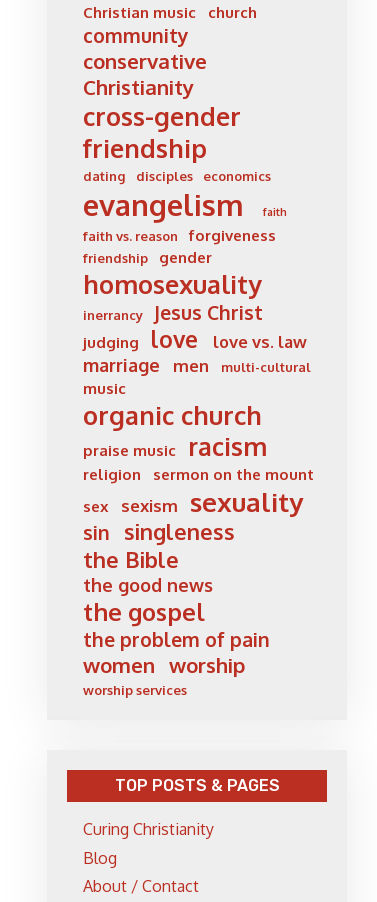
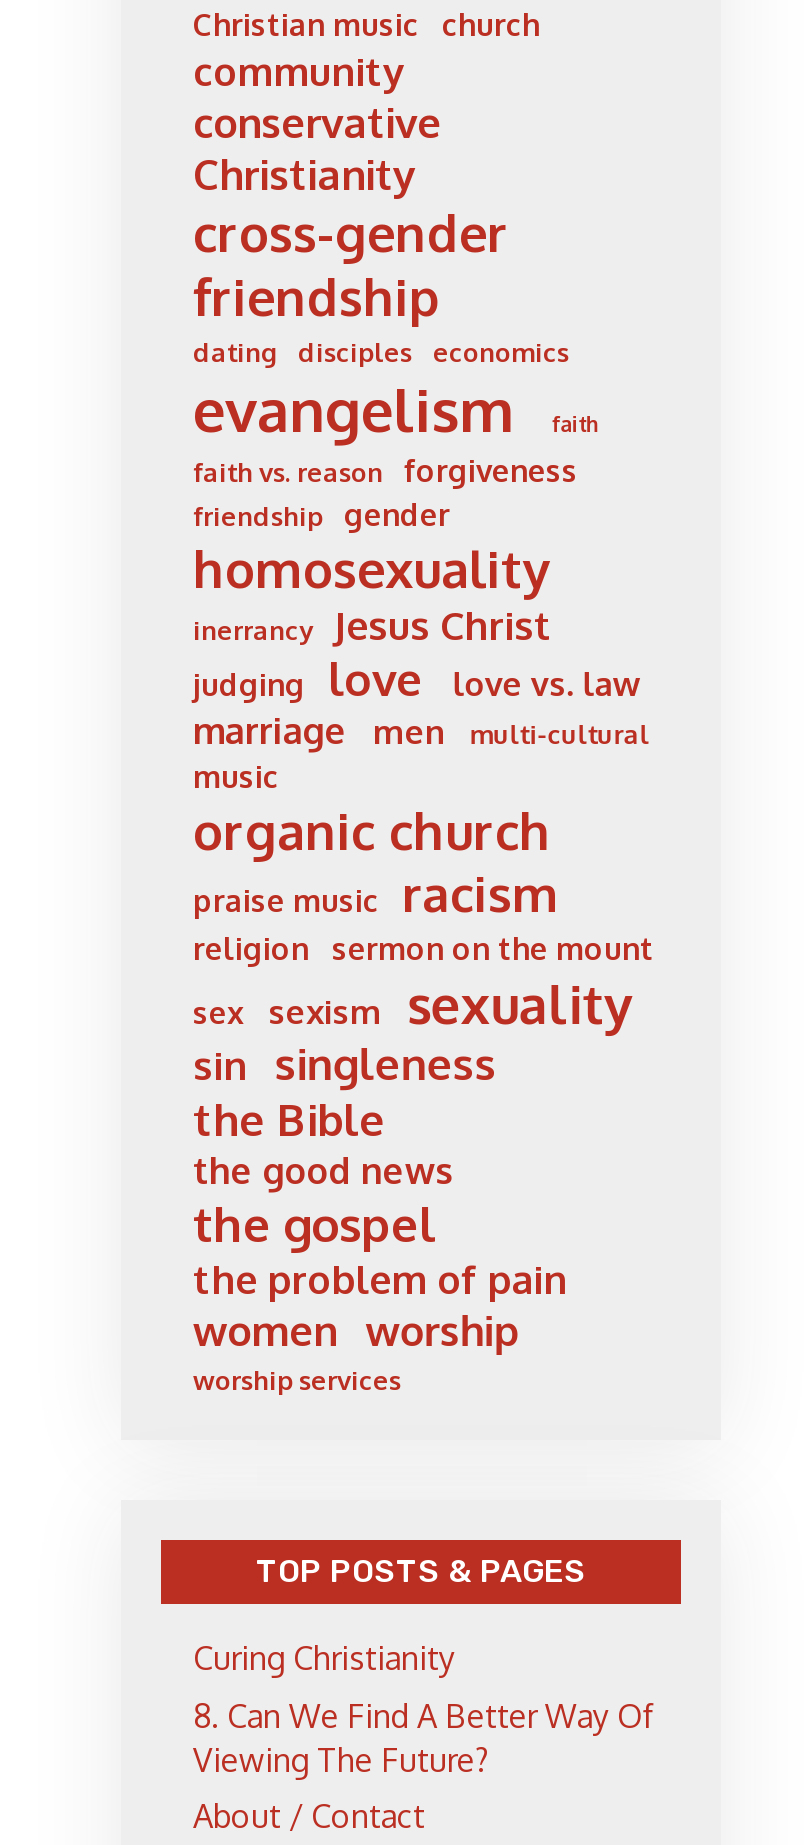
[83,848,117,868] Blog -> [193,1696,655,1780] 8. Can We Find A Better Way Of | Viewing The Future?

